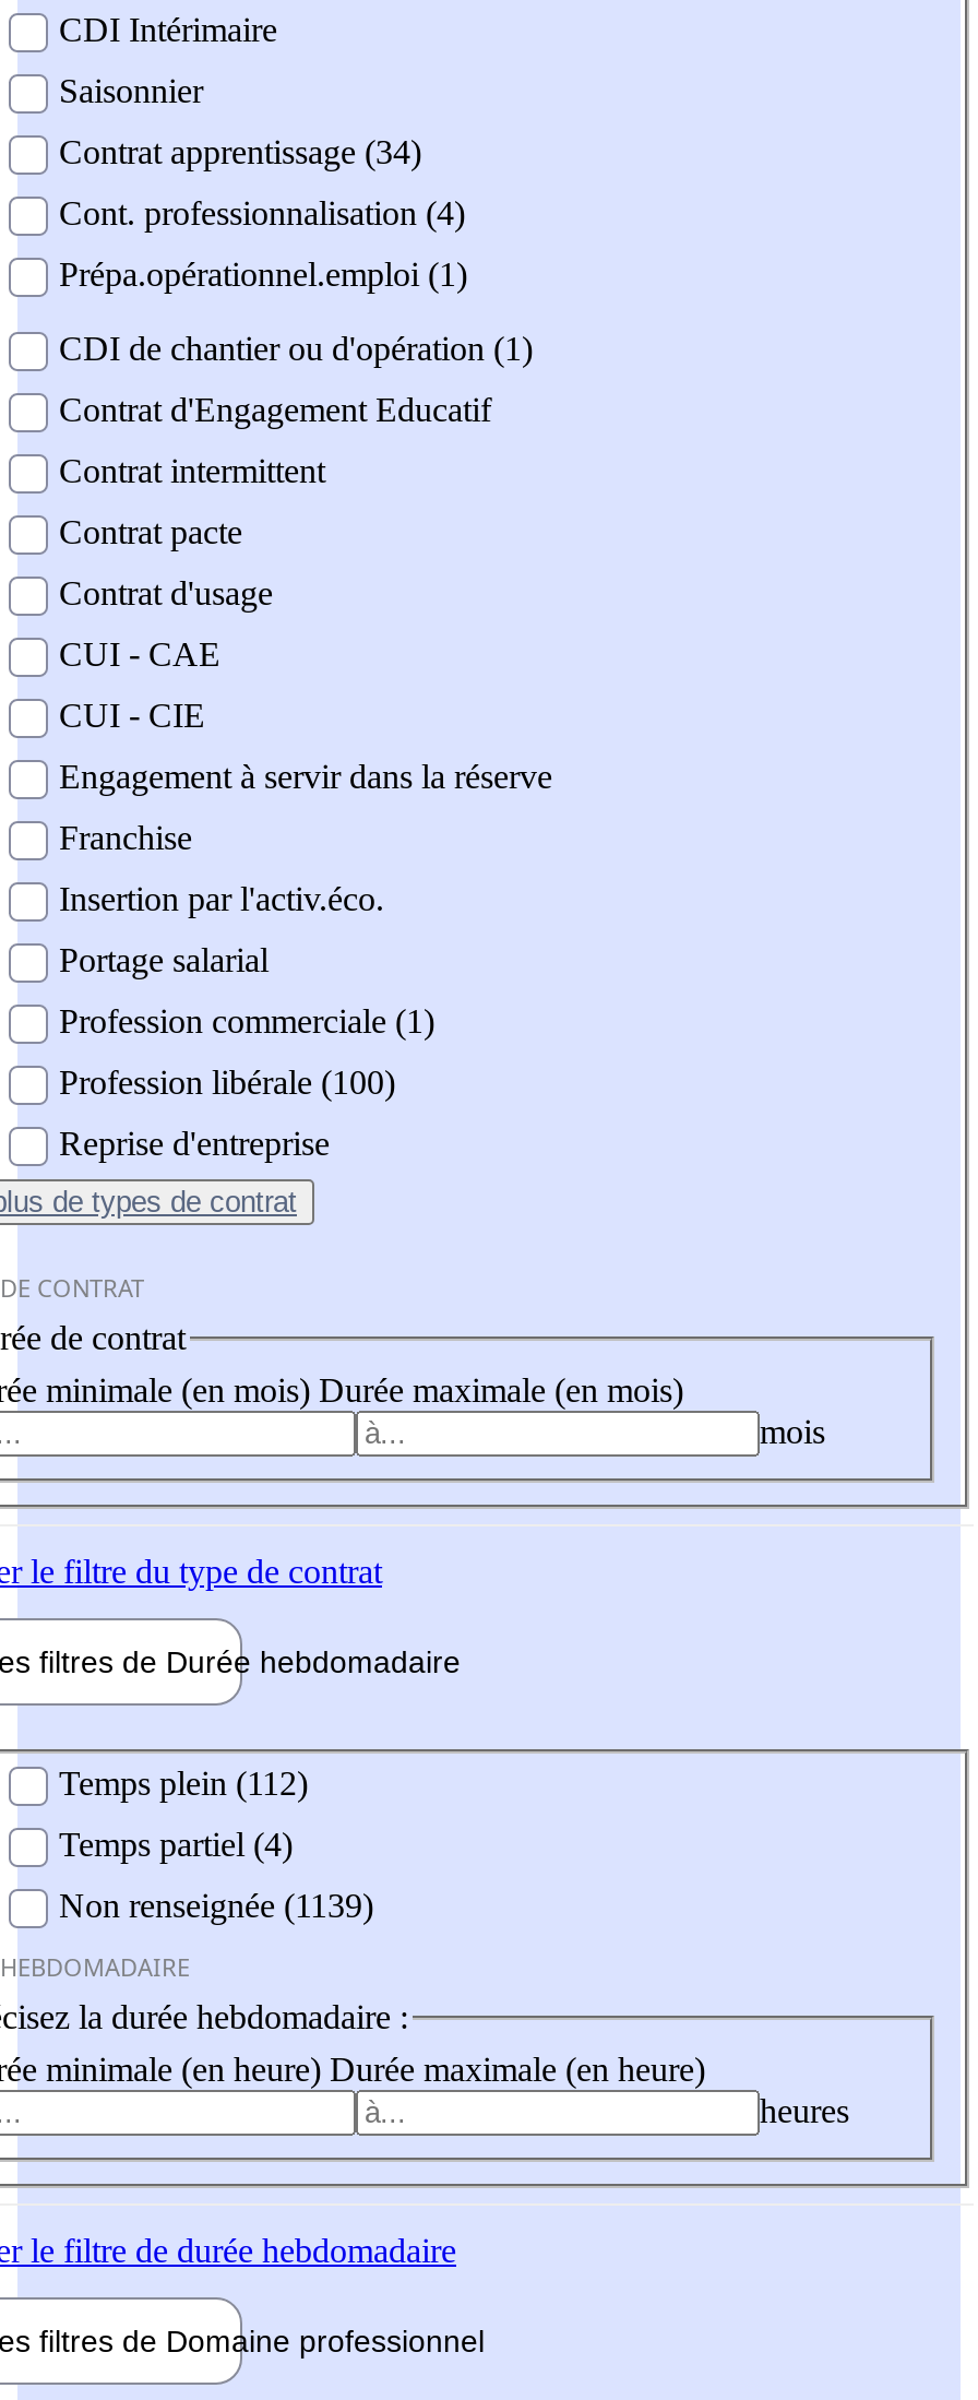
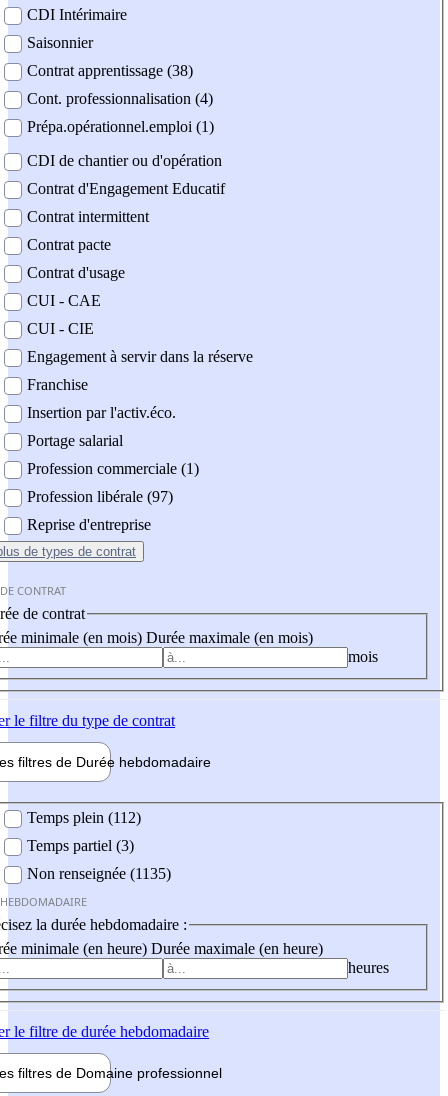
[59,134,421,171] Contrat apprentissage (34) -> [27,62,193,79] Contrat apprentissage (38)
[59,330,533,367] CDI de chantier ou d'opération (1) -> [27,152,222,169] CDI de chantier ou d'opération
[59,1064,395,1101] Profession libérale (100) -> [27,488,173,505] Profession libérale (97)
[59,1827,293,1864] Temps partiel (4) -> [27,837,134,854] Temps partiel (3)
[59,1888,373,1925] Non renseignée (1139) -> [27,865,171,882] Non renseignée (1135)

